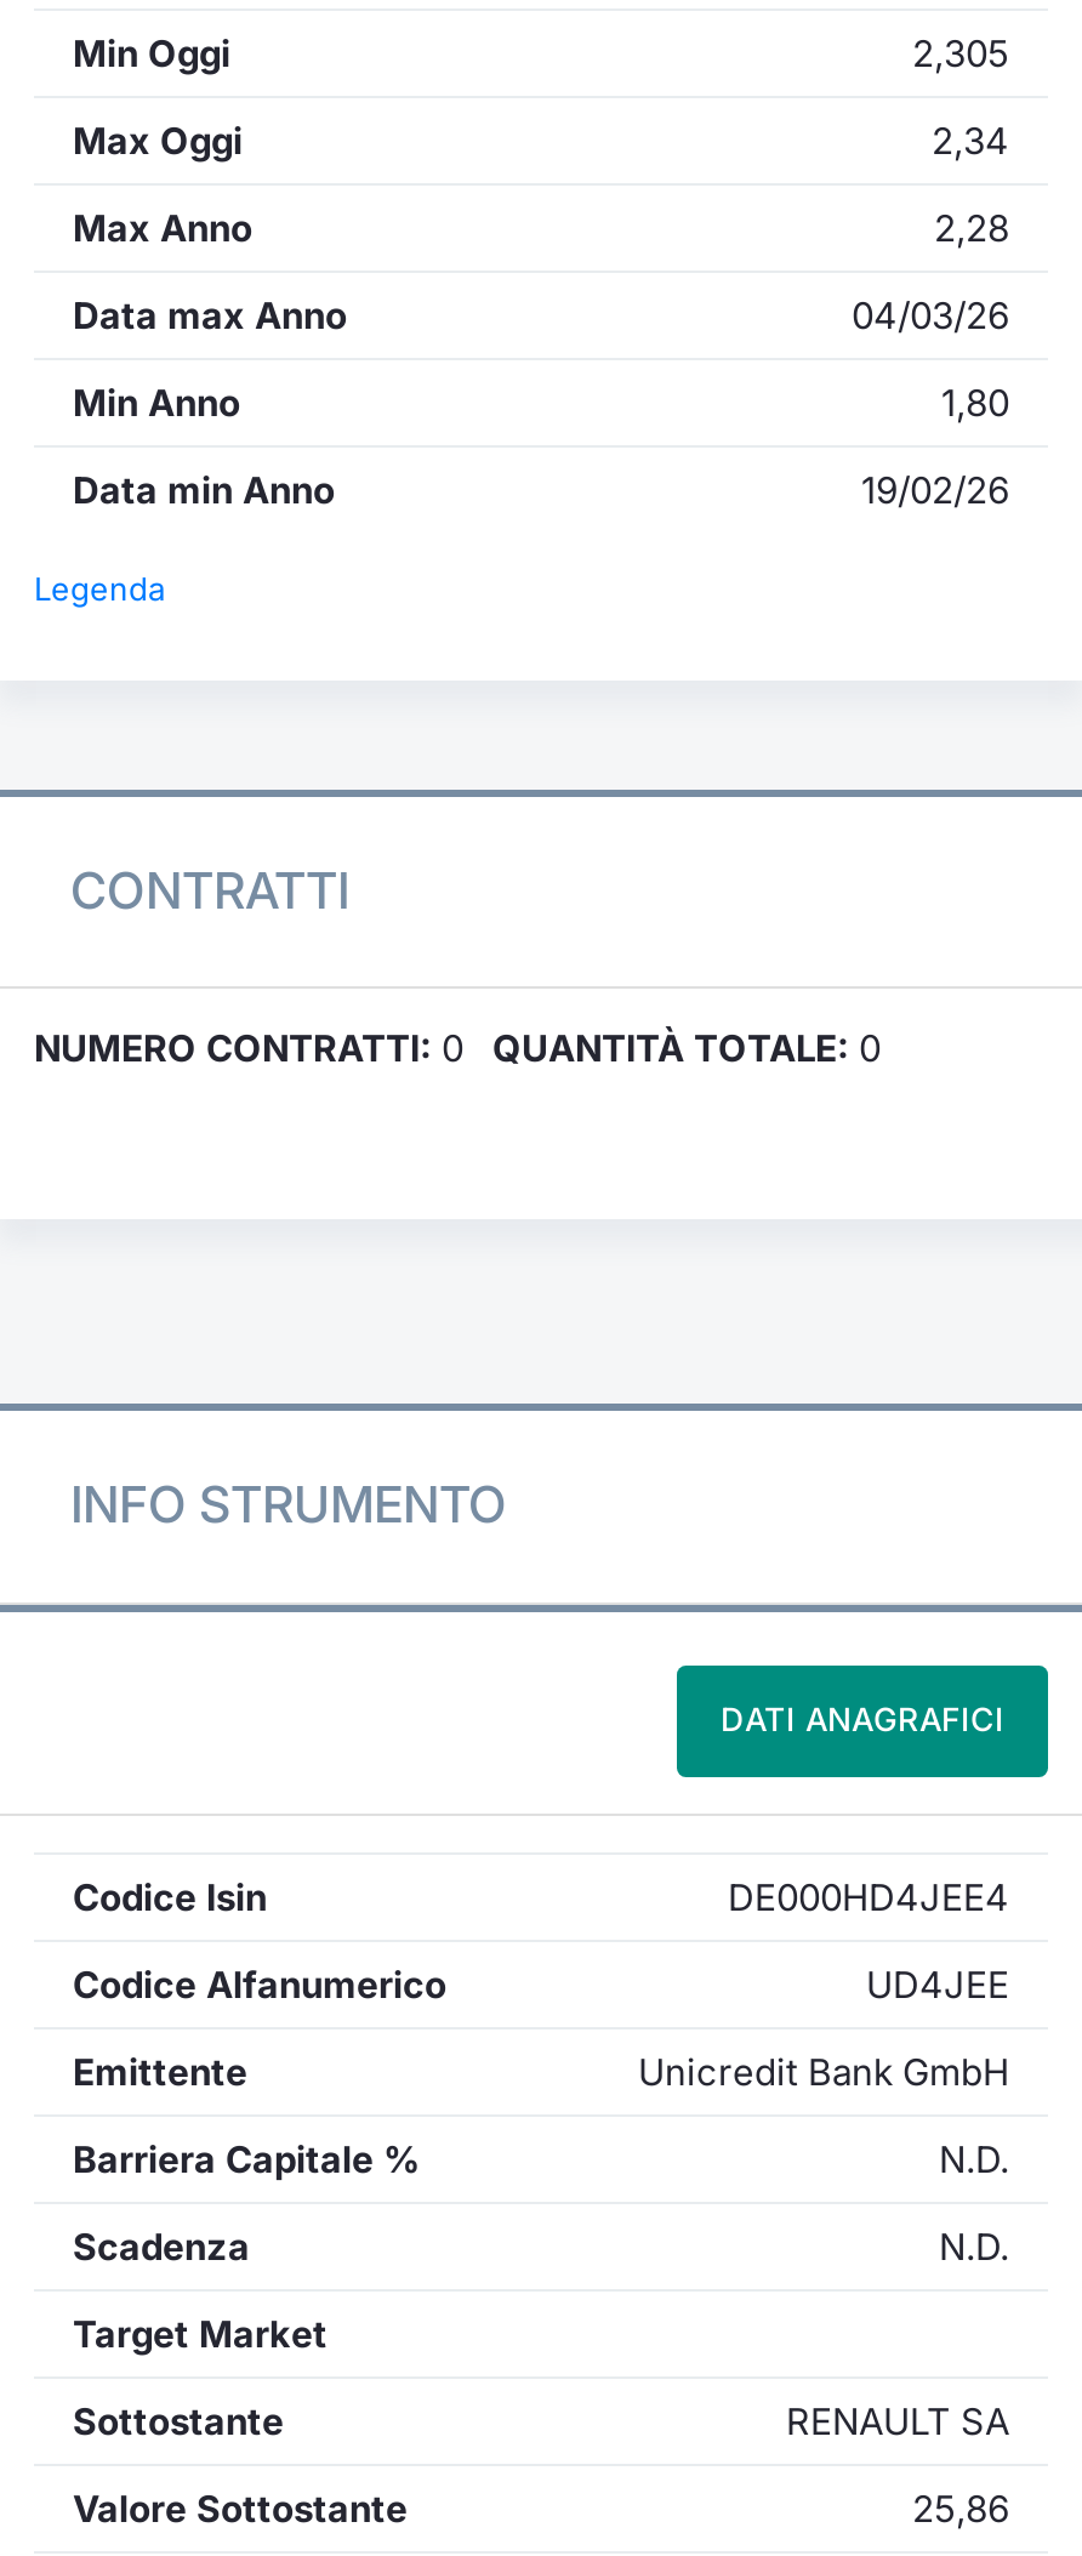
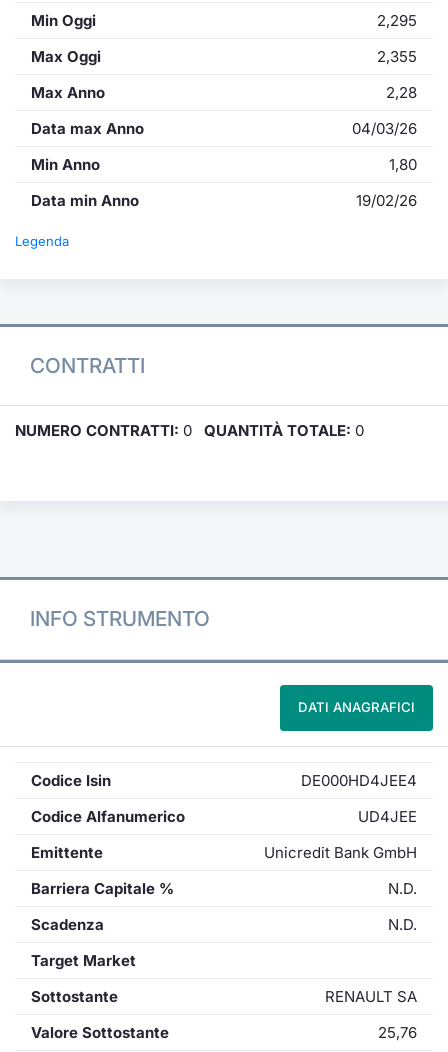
[912,29,1009,75] 2,305 -> [377,10,417,29] 2,295
[932,116,1009,163] 2,34 -> [377,46,417,65] 2,355
[912,2486,1009,2532] 25,86 -> [378,1023,417,1042] 25,76

